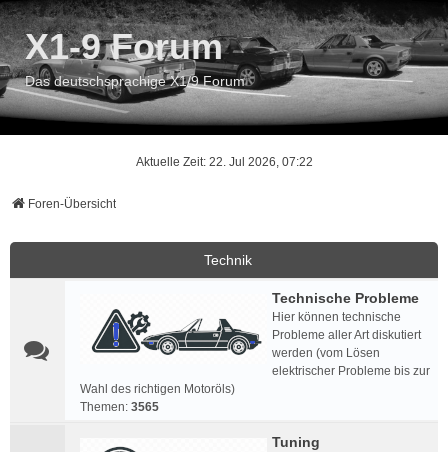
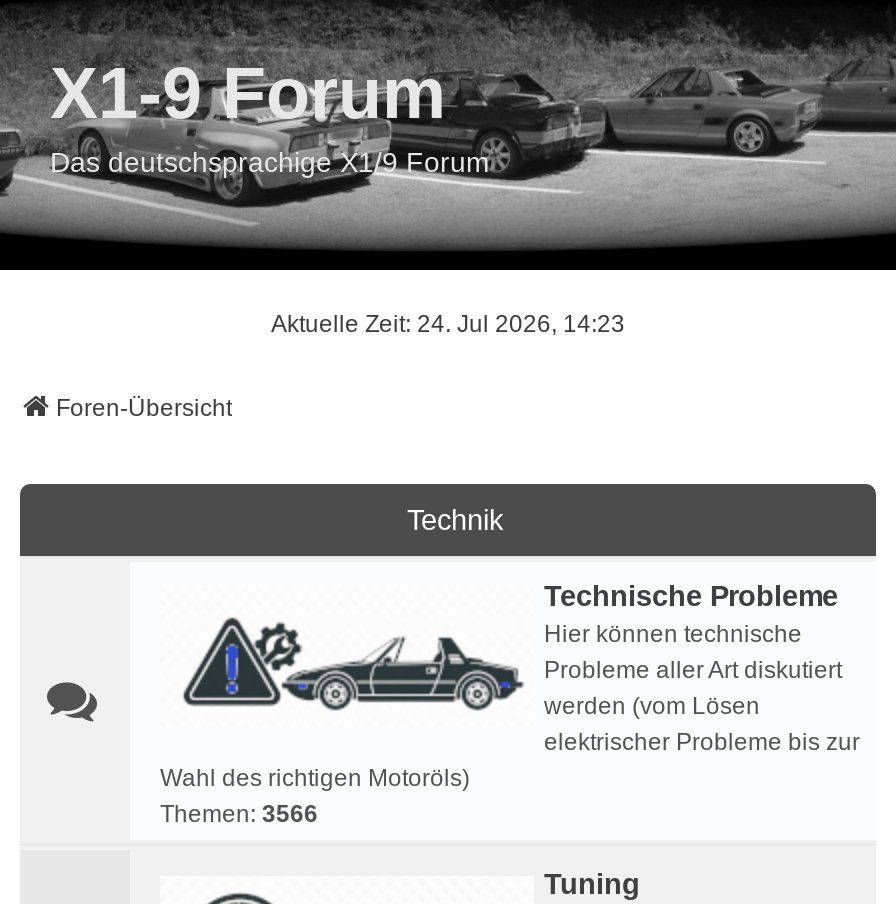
[135,155,312,169] Aktuelle Zeit: 22. Jul 2026, 07:22 -> [271,310,625,338] Aktuelle Zeit: 24. Jul 2026, 14:23
[80,400,159,414] Themen: 3565 -> [160,800,318,828] Themen: 3566

